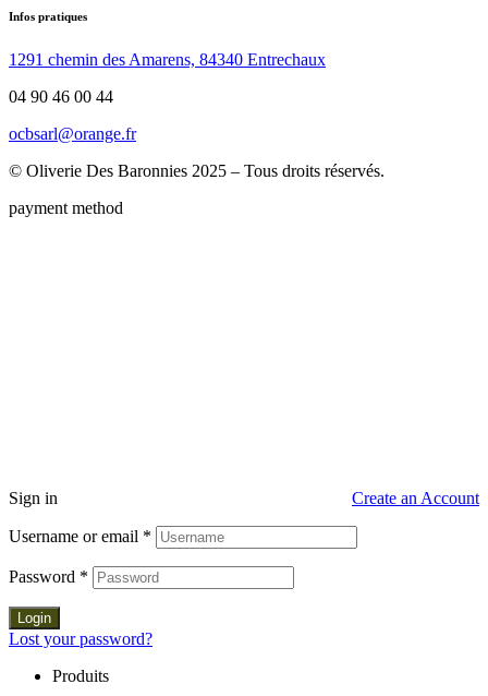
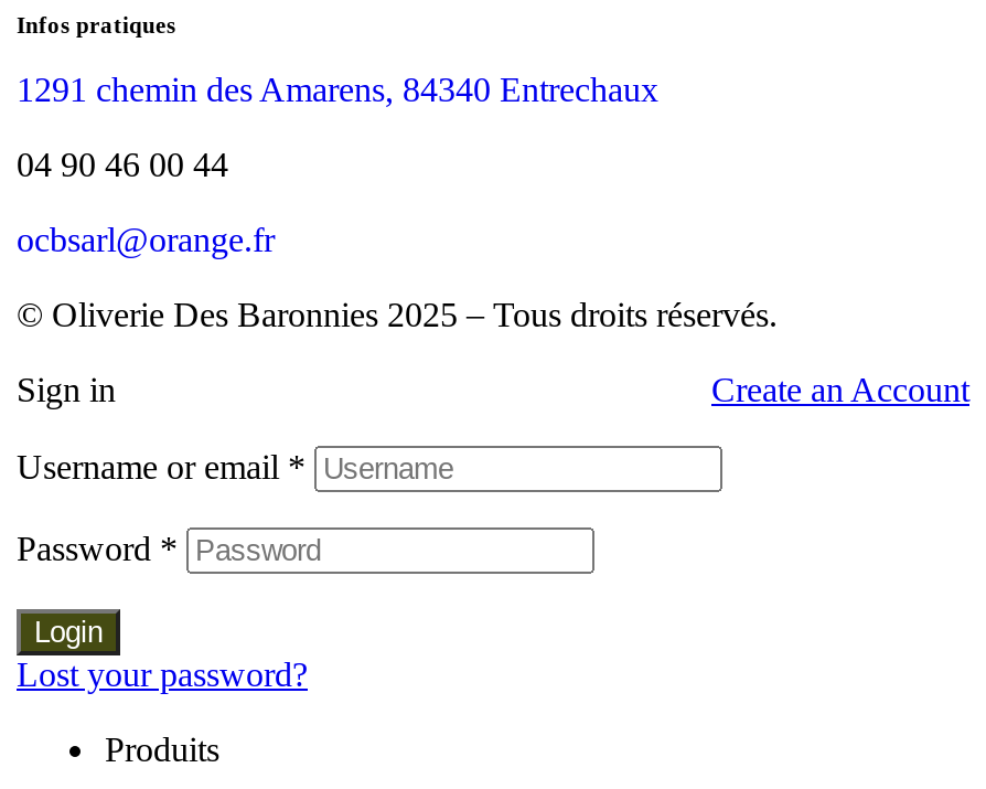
[9,198,123,217] payment method -> none

